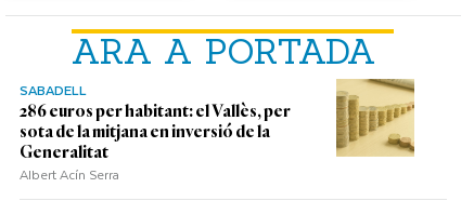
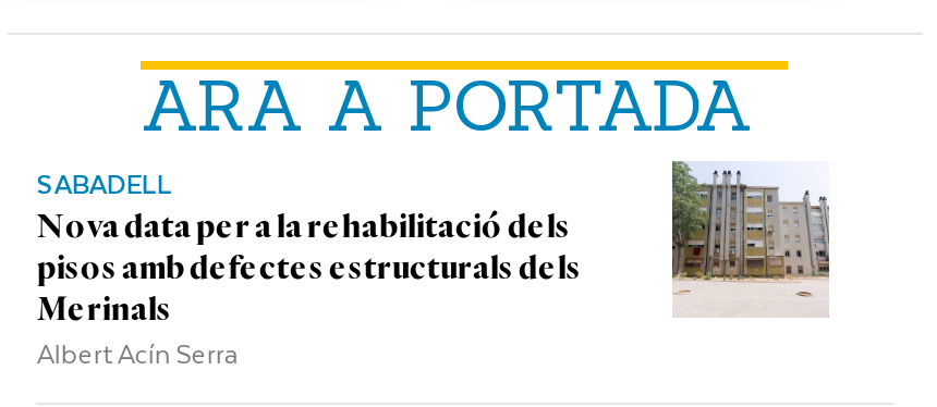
[335,78,415,157] [image] -> [670,159,831,316] [image]
[20,103,291,161] 286 euros per habitant: el Vallès, per | sota de la mitjana en inversió de la | Generalitat -> [37,209,582,326] Nova data per a la rehabilitació dels | pisos amb defectes estructurals dels | Merinals

